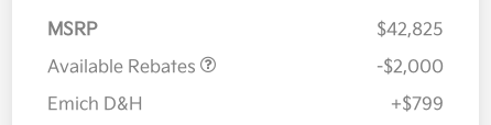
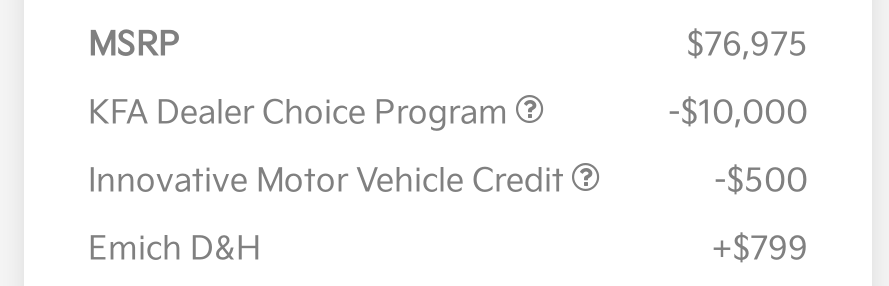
[47,20,444,78] $42,825 | Available Rebates | -$2,000 -> [88,27,808,201] $76,975 | KFA Dealer Choice Program | -$10,000 | Innovative Motor Vehicle Credit | -$500

